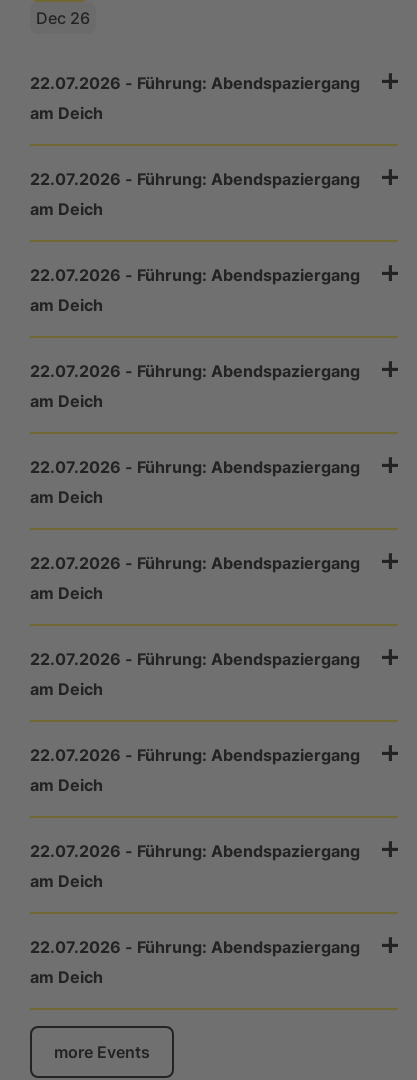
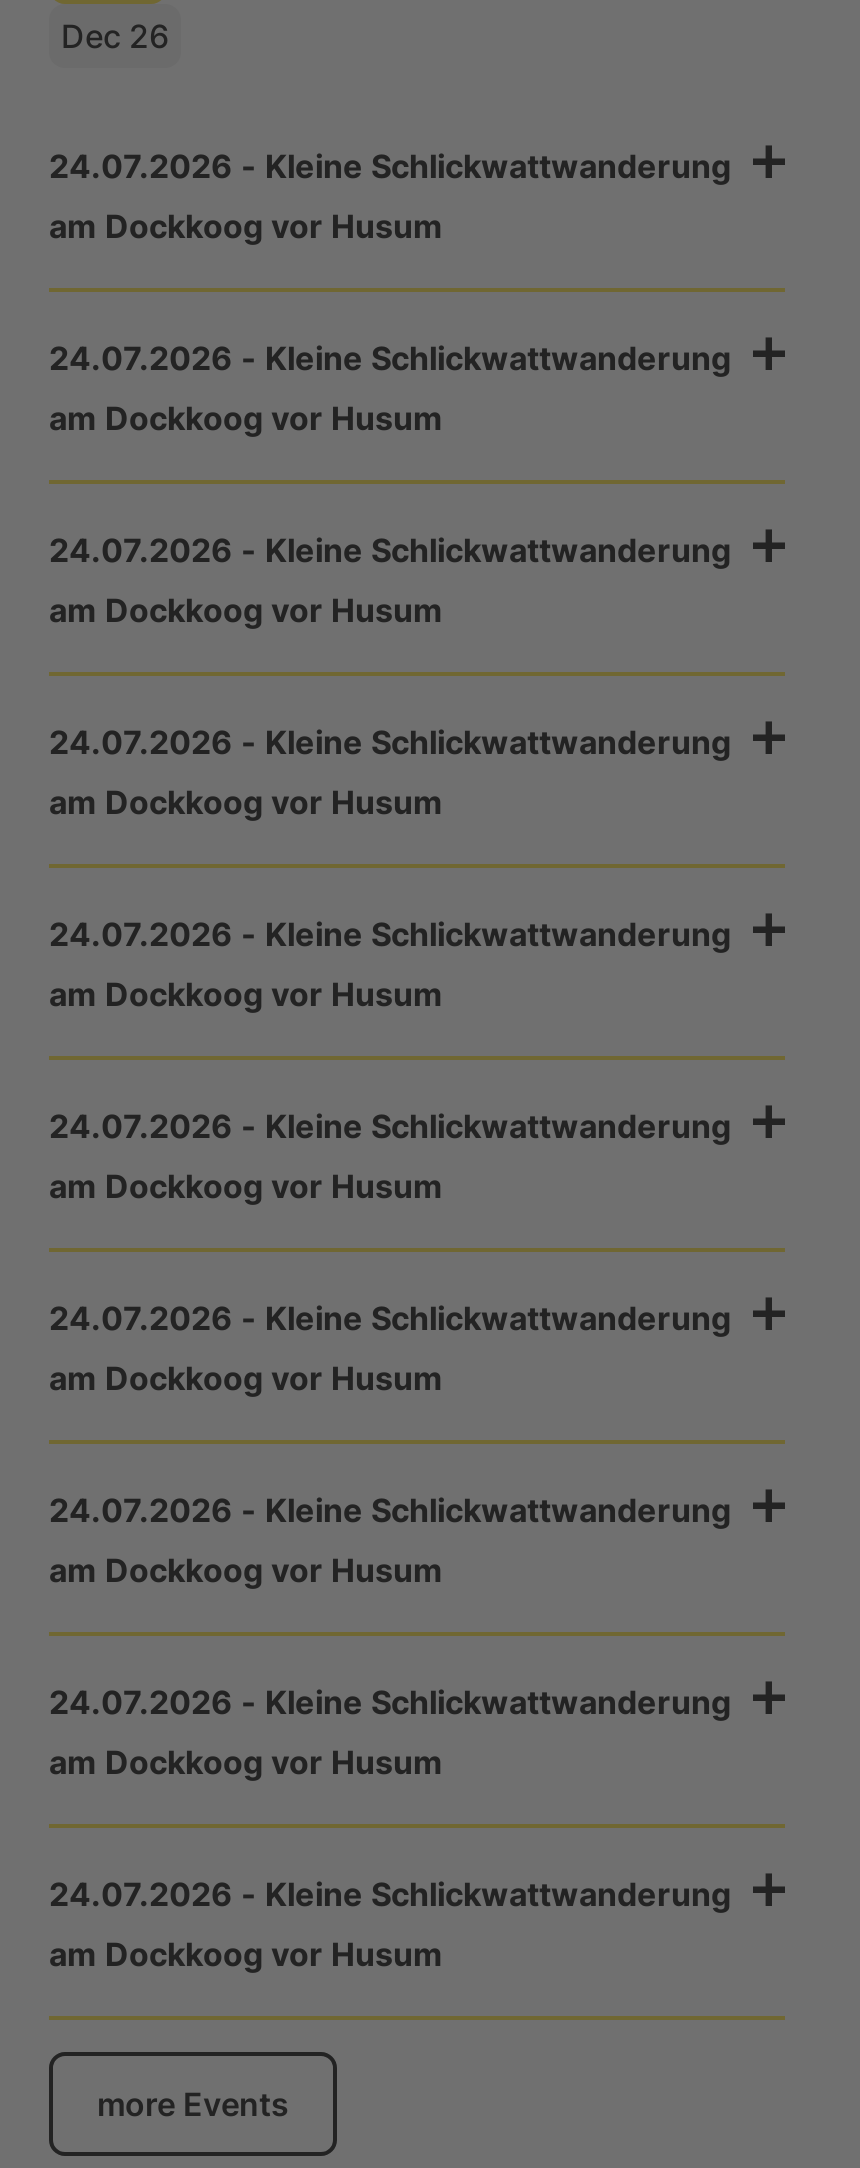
[30,73,360,93] 22.07.2026 - Führung: Abendspaziergang -> [49,146,731,186] 24.07.2026 - Kleine Schlickwattwanderung
[30,103,103,123] am Deich -> [49,206,443,246] am Dockkoog vor Husum
[30,169,360,189] 22.07.2026 - Führung: Abendspaziergang -> [49,338,731,378] 24.07.2026 - Kleine Schlickwattwanderung
[30,199,103,219] am Deich -> [49,398,443,438] am Dockkoog vor Husum
[30,265,360,285] 22.07.2026 - Führung: Abendspaziergang -> [49,530,731,570] 24.07.2026 - Kleine Schlickwattwanderung
[30,295,103,315] am Deich -> [49,590,443,630] am Dockkoog vor Husum
[30,361,360,381] 22.07.2026 - Führung: Abendspaziergang -> [49,722,731,762] 24.07.2026 - Kleine Schlickwattwanderung
[30,391,103,411] am Deich -> [49,782,443,822] am Dockkoog vor Husum
[30,457,360,477] 22.07.2026 - Führung: Abendspaziergang -> [49,914,731,954] 24.07.2026 - Kleine Schlickwattwanderung
[30,487,103,507] am Deich -> [49,974,443,1014] am Dockkoog vor Husum
[30,553,360,573] 22.07.2026 - Führung: Abendspaziergang -> [49,1106,731,1146] 24.07.2026 - Kleine Schlickwattwanderung
[30,583,103,603] am Deich -> [49,1166,443,1206] am Dockkoog vor Husum
[30,649,360,669] 22.07.2026 - Führung: Abendspaziergang -> [49,1298,731,1338] 24.07.2026 - Kleine Schlickwattwanderung
[30,679,103,699] am Deich -> [49,1358,443,1398] am Dockkoog vor Husum
[30,745,360,765] 22.07.2026 - Führung: Abendspaziergang -> [49,1490,731,1530] 24.07.2026 - Kleine Schlickwattwanderung
[30,775,103,795] am Deich -> [49,1550,443,1590] am Dockkoog vor Husum
[30,841,360,861] 22.07.2026 - Führung: Abendspaziergang -> [49,1682,731,1722] 24.07.2026 - Kleine Schlickwattwanderung
[30,871,103,891] am Deich -> [49,1742,443,1782] am Dockkoog vor Husum
[30,937,360,957] 22.07.2026 - Führung: Abendspaziergang -> [49,1874,731,1914] 24.07.2026 - Kleine Schlickwattwanderung
[30,967,103,987] am Deich -> [49,1934,443,1974] am Dockkoog vor Husum

